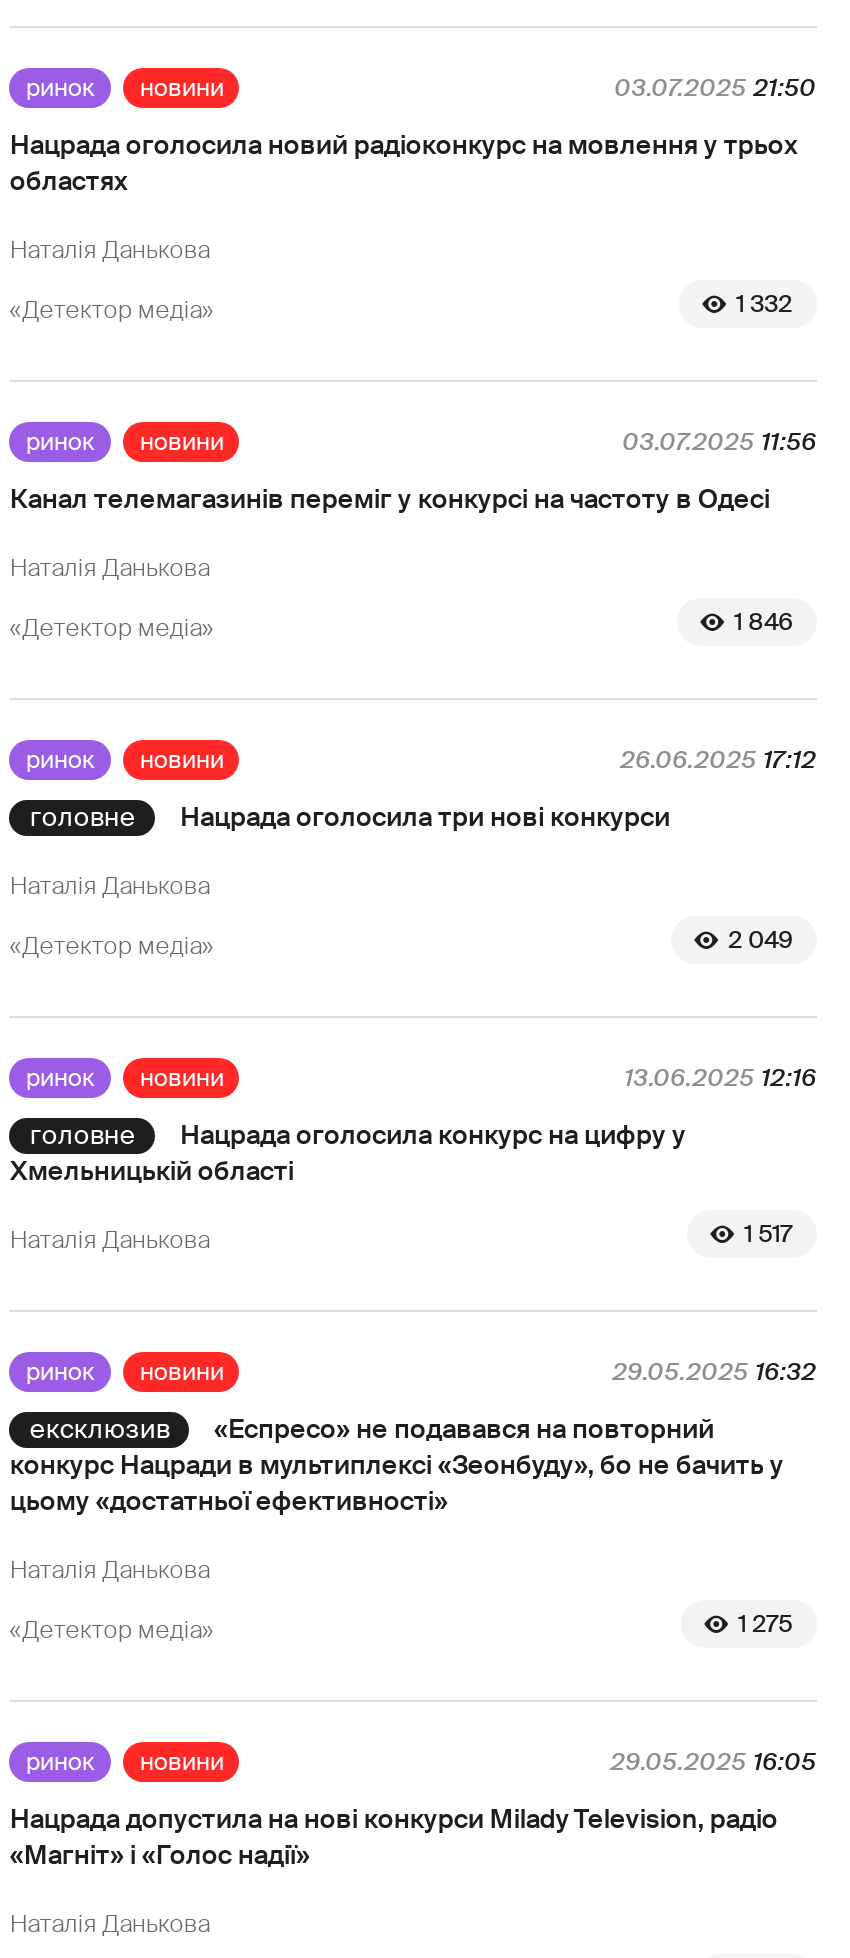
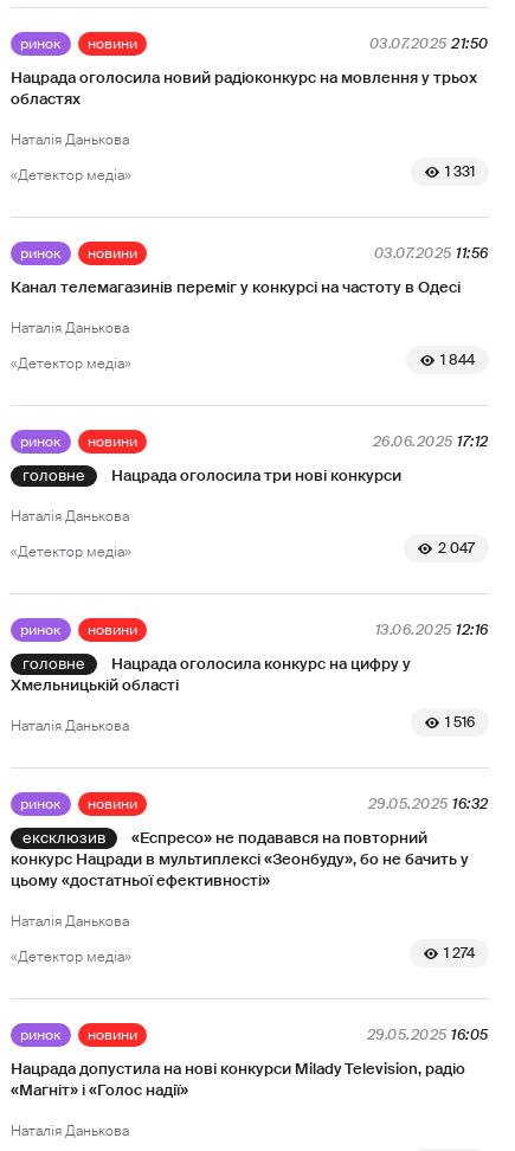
[736,289,792,321] 1 332 -> [445,163,474,182] 1 331
[734,607,792,639] 1 846 -> [440,351,474,370] 1 844
[728,925,792,957] 2 049 -> [438,539,474,558] 2 047
[744,1219,792,1251] 1 517 -> [445,713,474,732] 1 516
[738,1609,792,1641] 1 275 -> [443,944,474,963] 1 274

